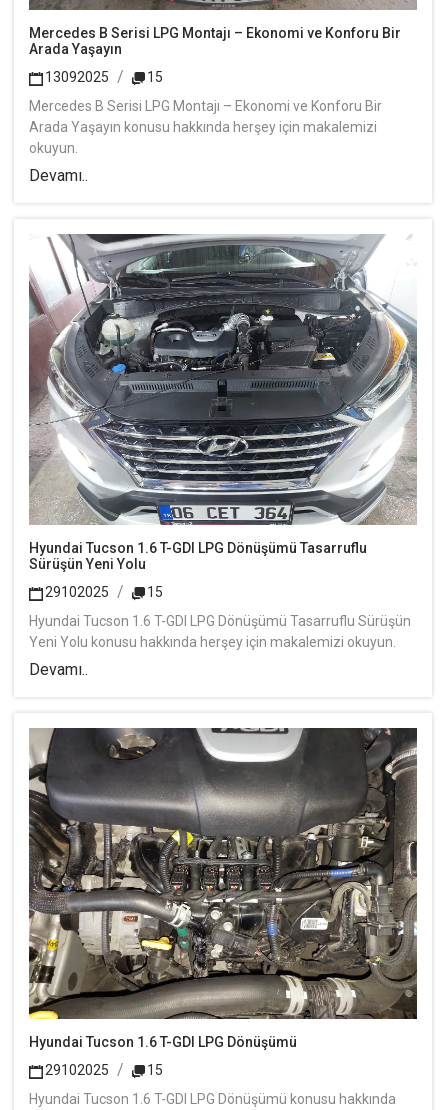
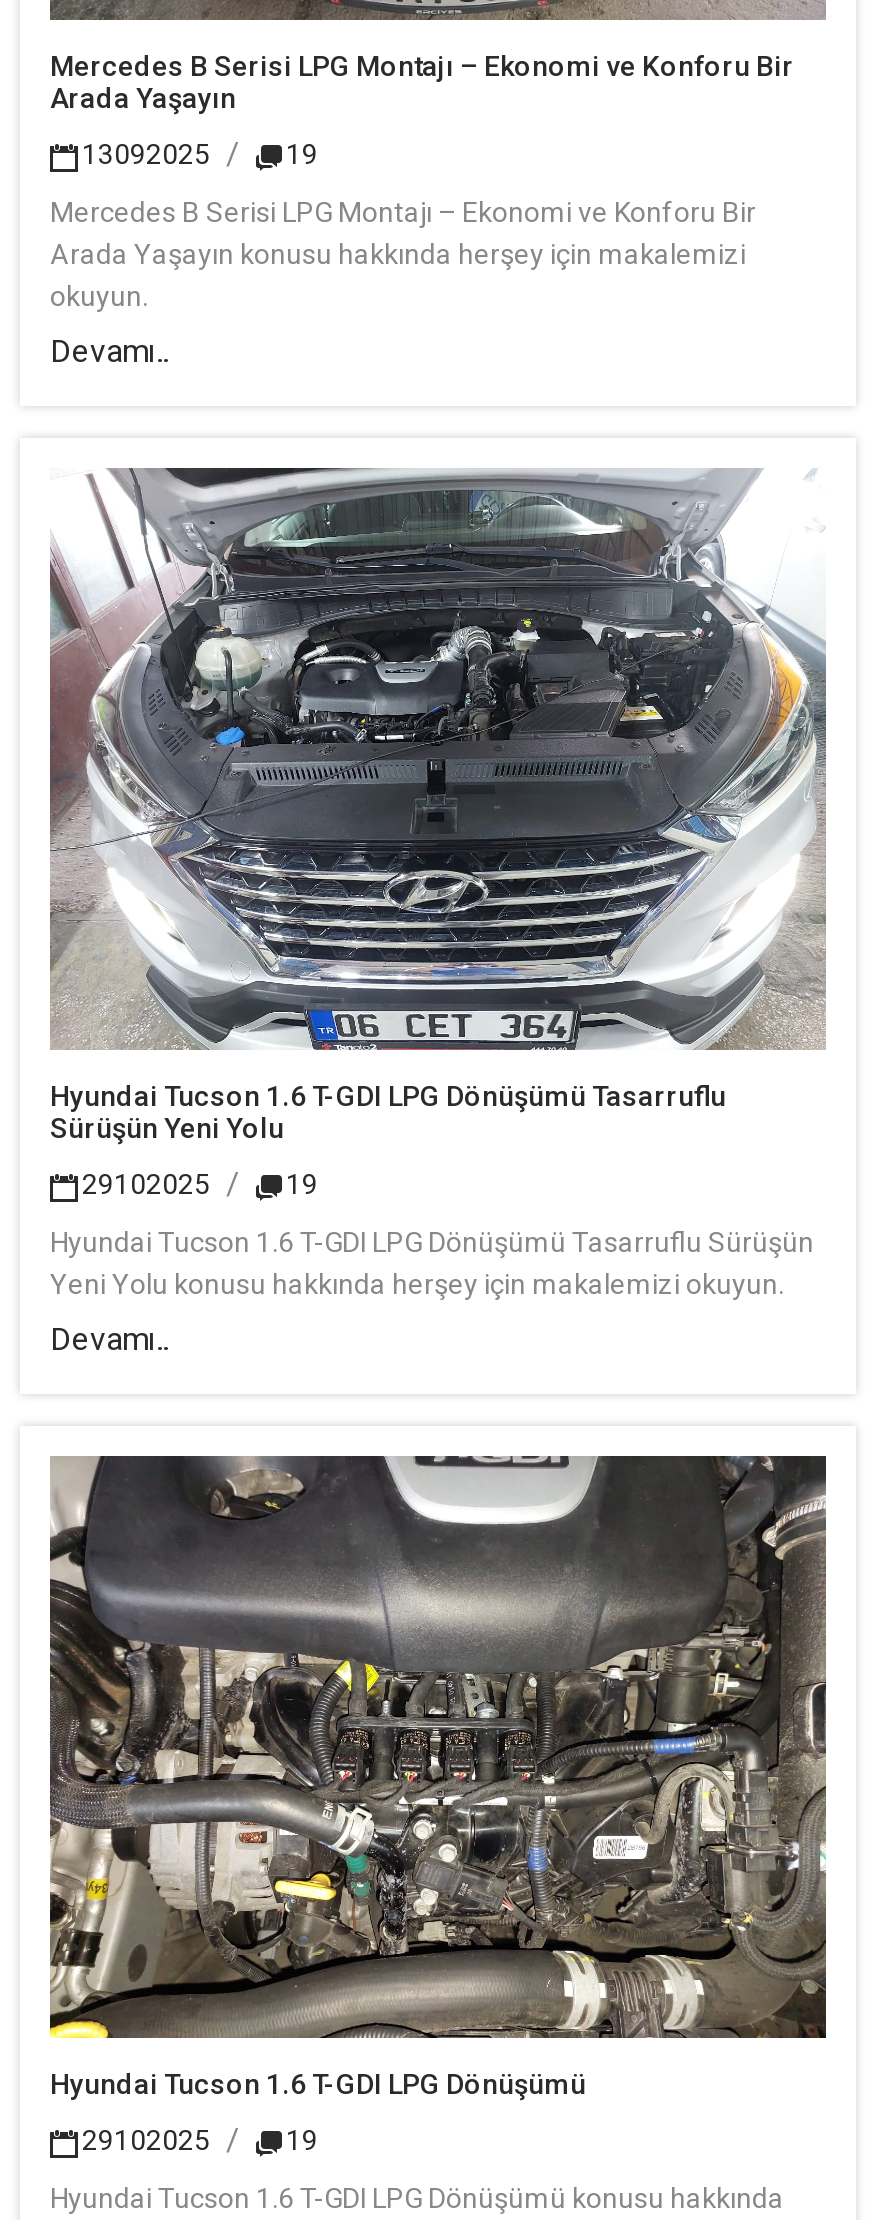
[147,69,163,85] 15 -> [286,139,318,171] 19
[147,584,163,600] 15 -> [286,1169,318,1201] 19
[147,1062,163,1078] 15 -> [286,2125,318,2157] 19

